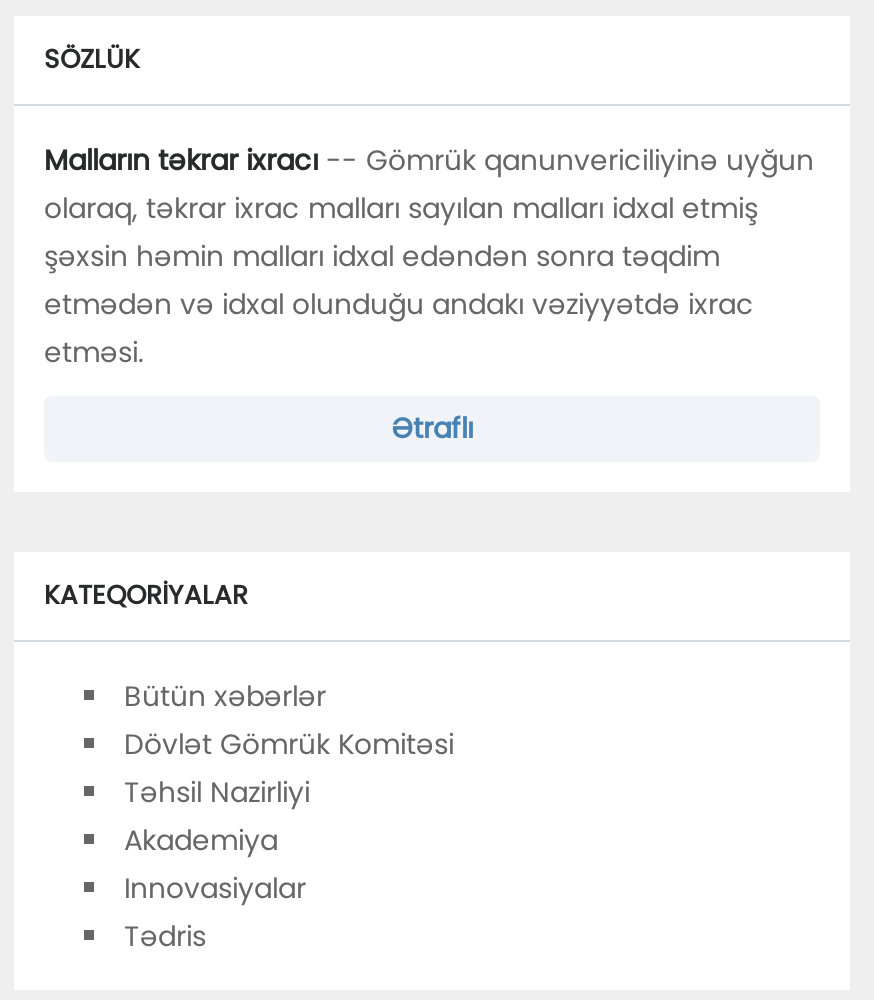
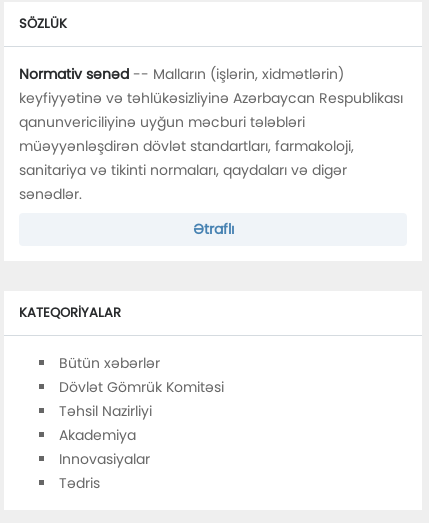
[44,140,814,372] Malların təkrar ixracı -- Gömrük qanunvericiliyinə uyğun | olaraq, təkrar ixrac malları sayılan malları idxal etmiş | şəxsin həmin malları idxal edəndən sonra təqdim | etmədən və idxal olunduğu andakı vəziyyətdə ixrac | etməsi. -> [19,64,403,204] Normativ sənəd -- Malların (işlərin, xidmətlərin) | keyfiyyətinə və təhlükəsizliyinə Azərbaycan Respublikası | qanunvericiliyinə uyğun məcburi tələbləri | müəyyənləşdirən dövlət standartları, farmakoloji, | sanitariya və tikinti normaları, qaydaları və digər | sənədlər.

